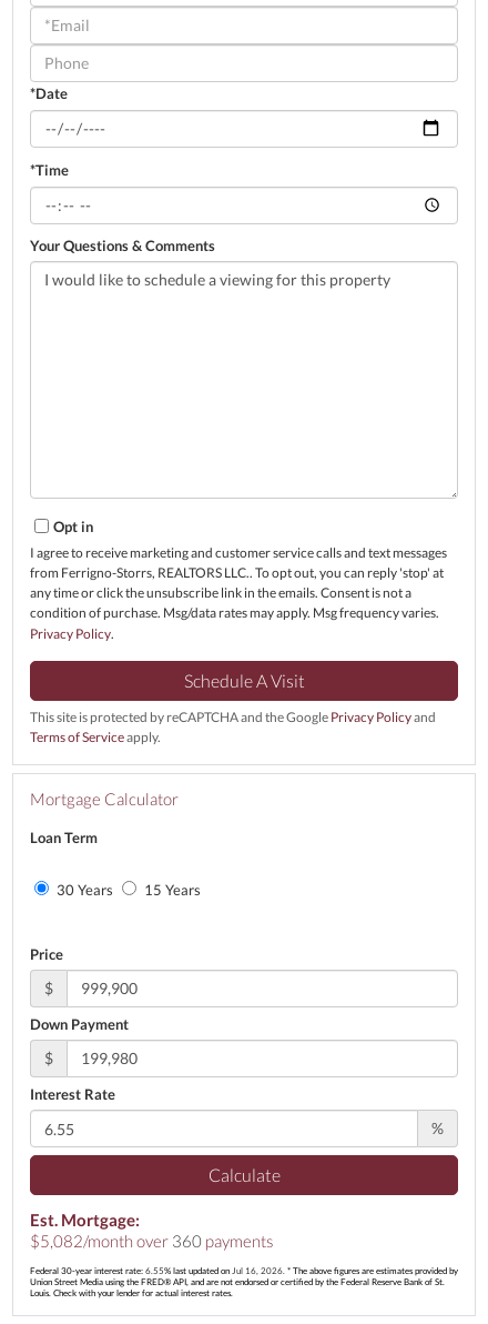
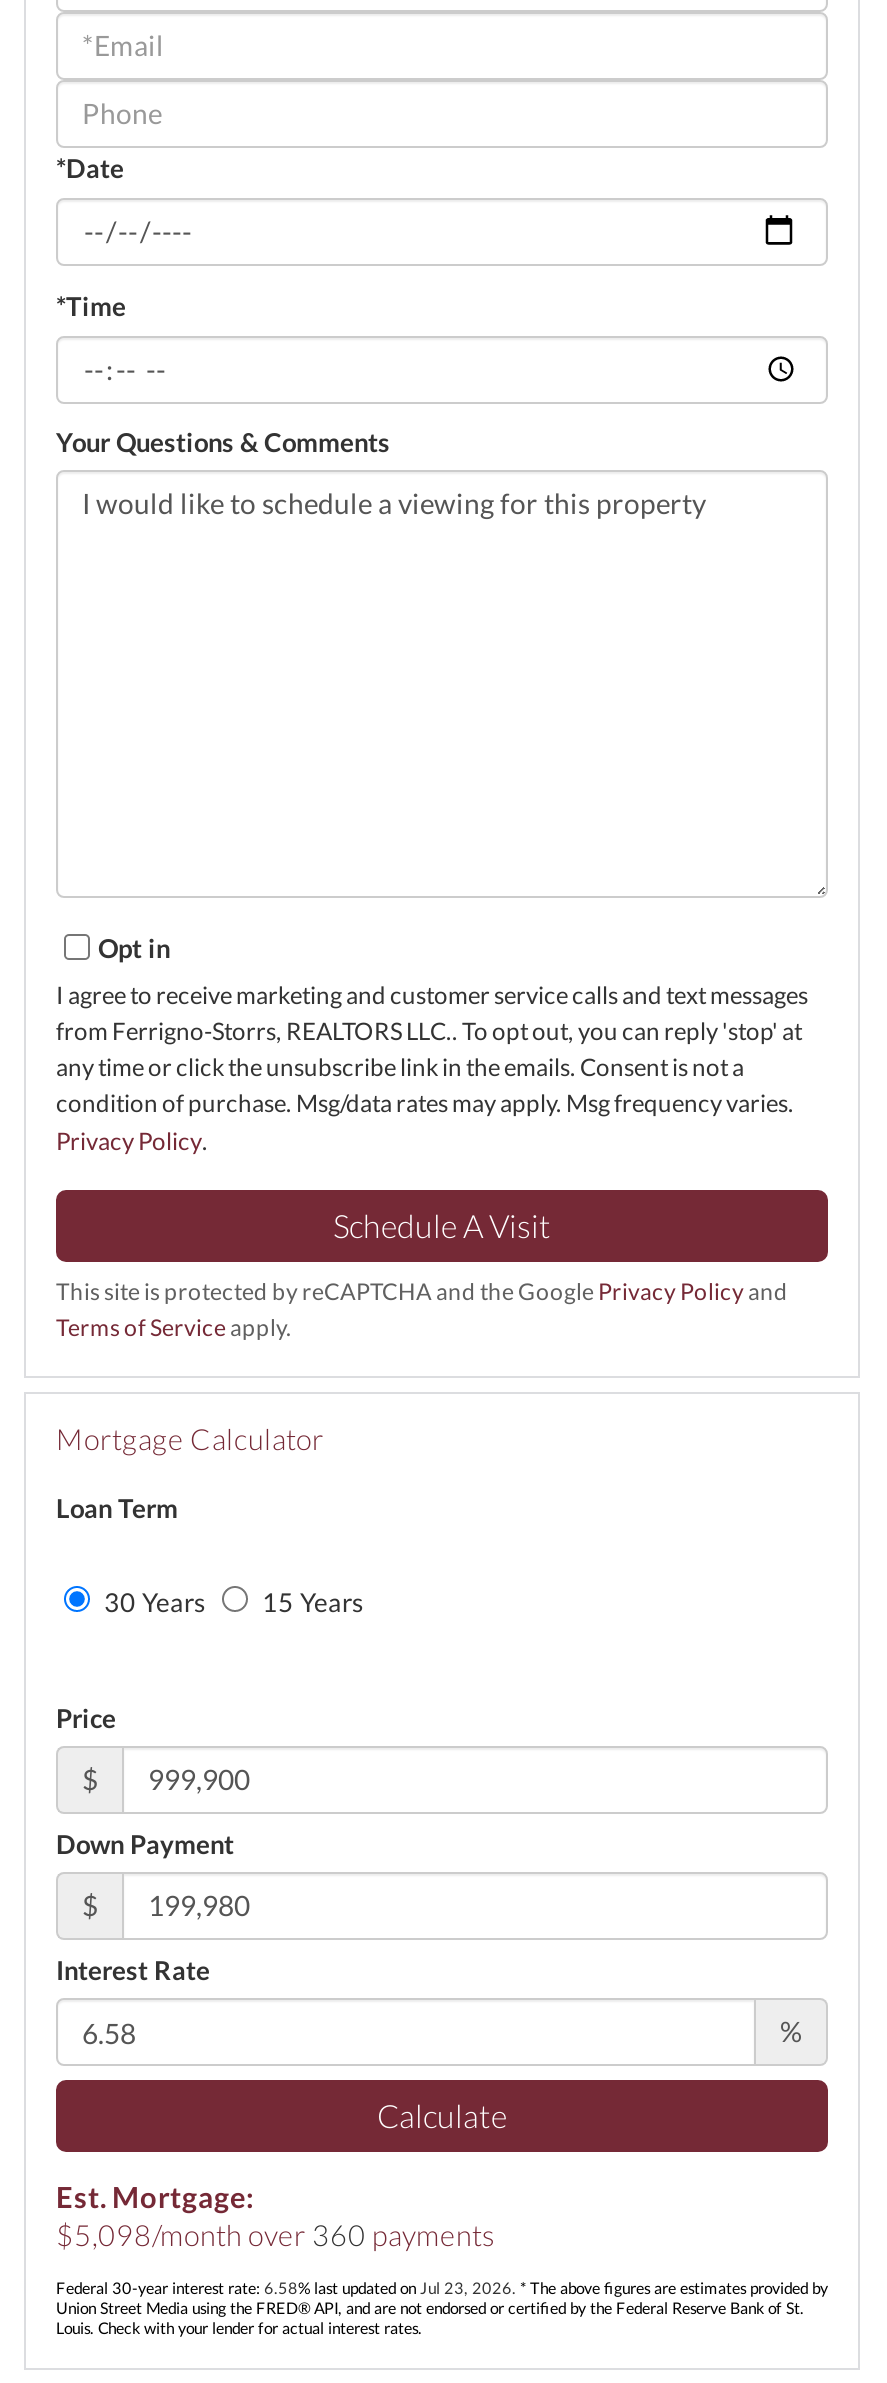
[30,1232,273,1251] $5,082/month over 360 payments -> [56,2218,494,2252] $5,098/month over 360 payments
[30,1265,458,1276] Federal 30-year interest rate: 6.55% last updated on Jul 16, 2026. * The above figures are estimates provided by -> [56,2278,828,2298] Federal 30-year interest rate: 6.58% last updated on Jul 23, 2026. * The above figures are estimates provided by

